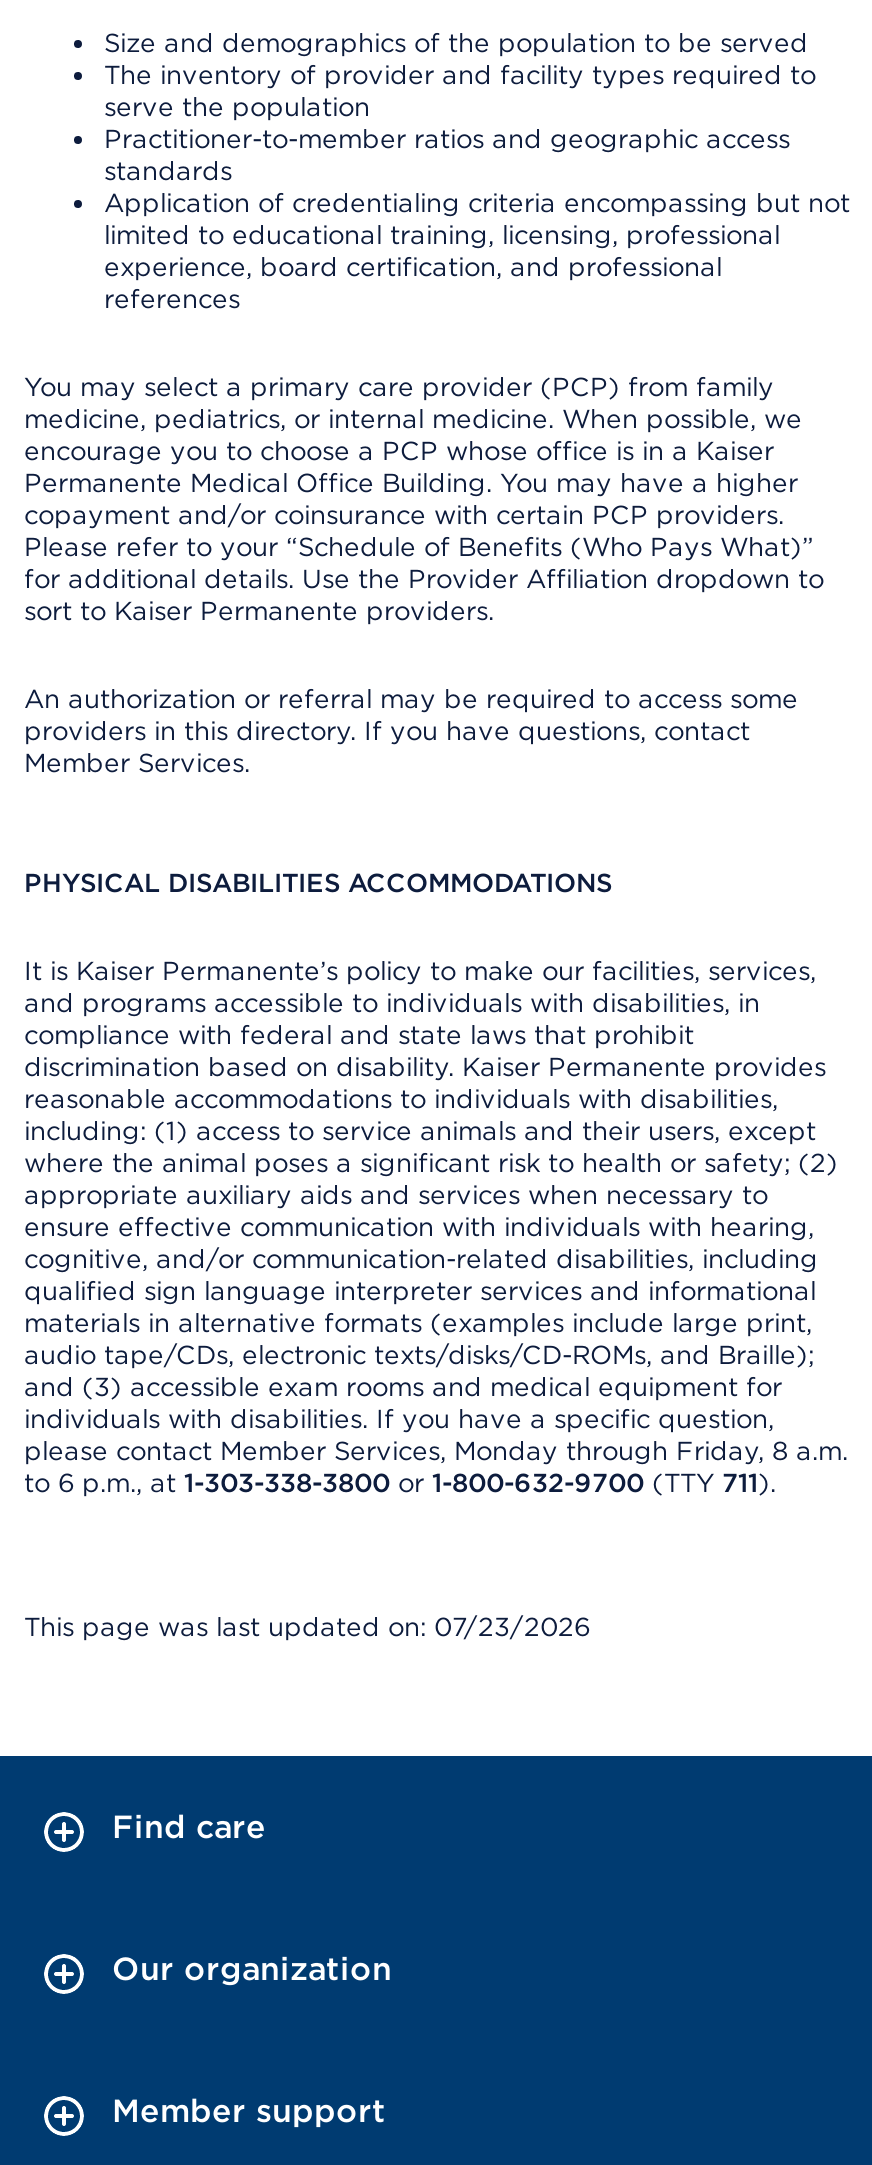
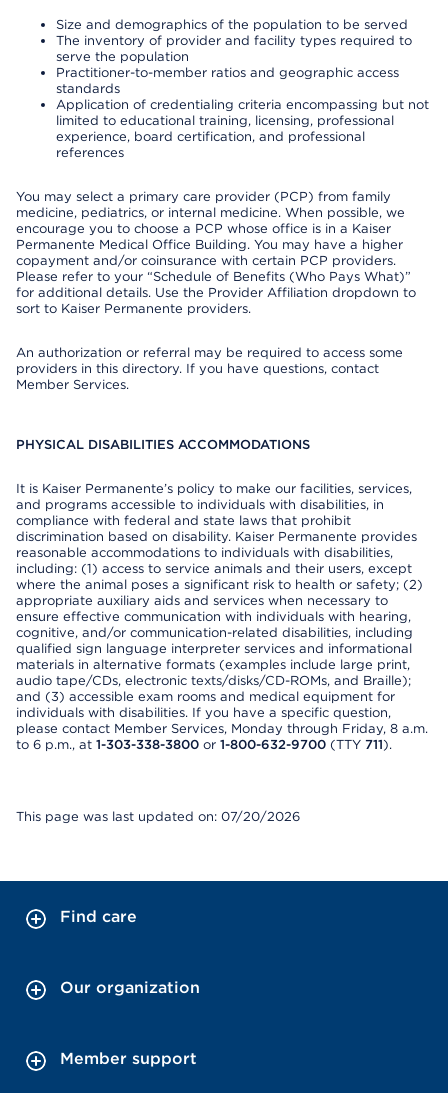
[24,1612,590,1642] This page was last updated on: 07/23/2026 -> [16,809,300,824] This page was last updated on: 07/20/2026

